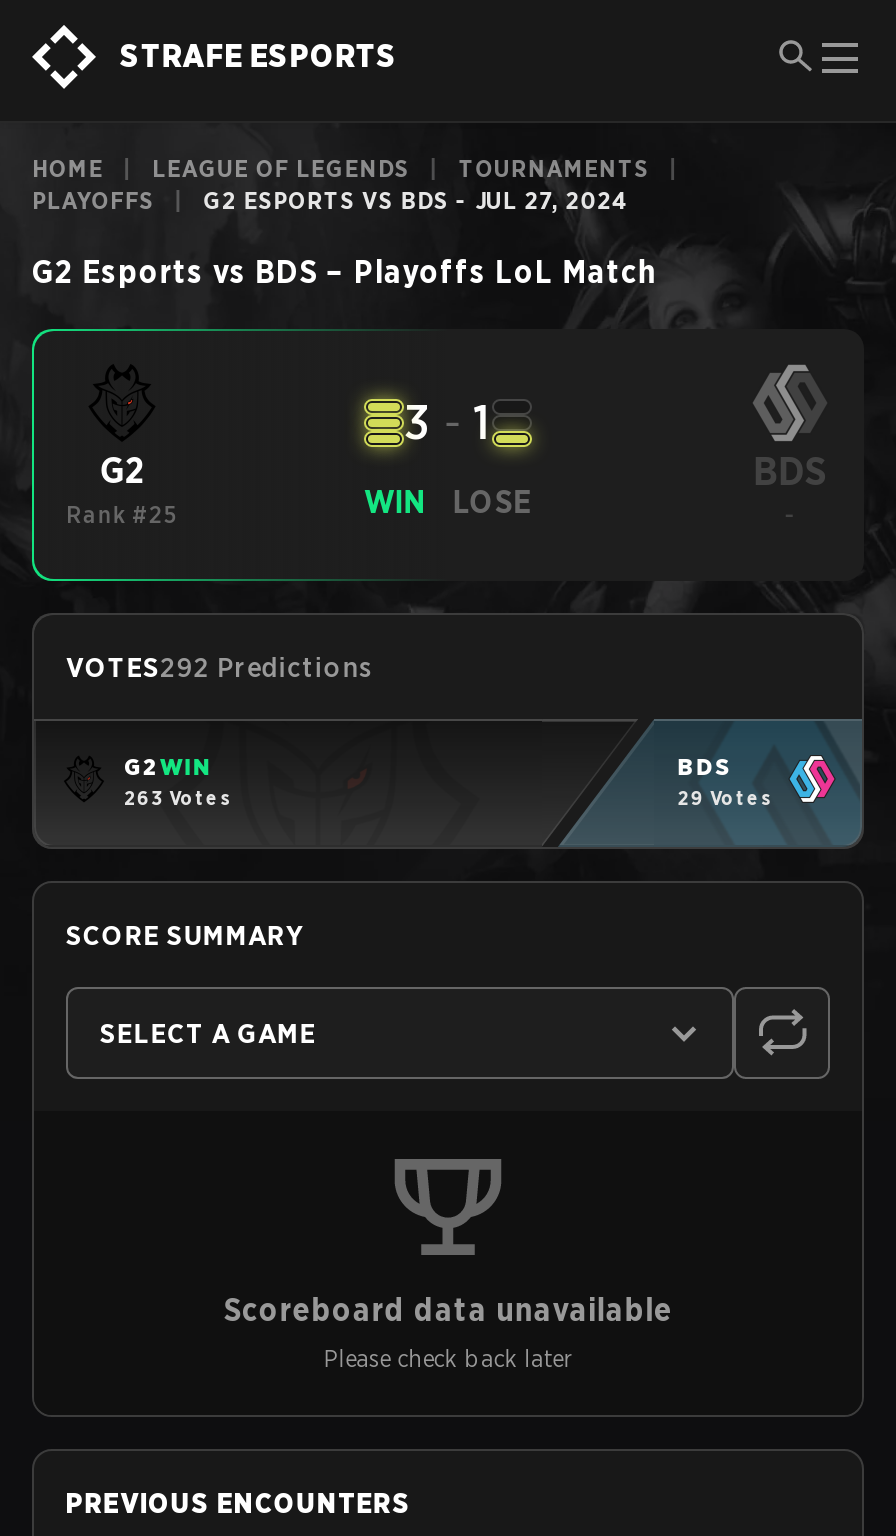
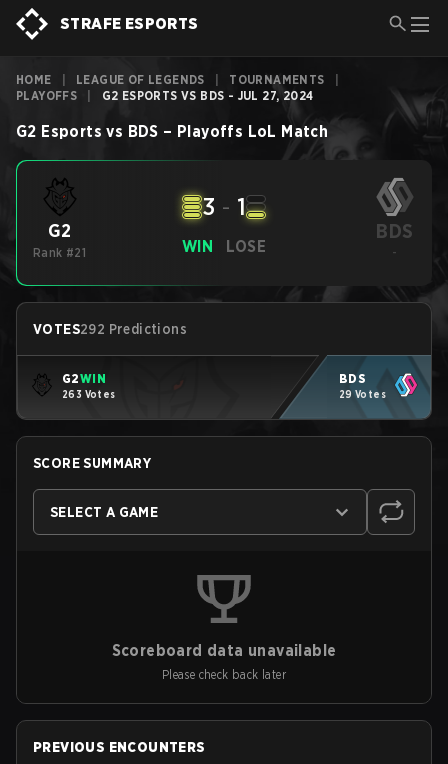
[66,499,178,529] Rank #25 -> [33,245,86,260] Rank #21

